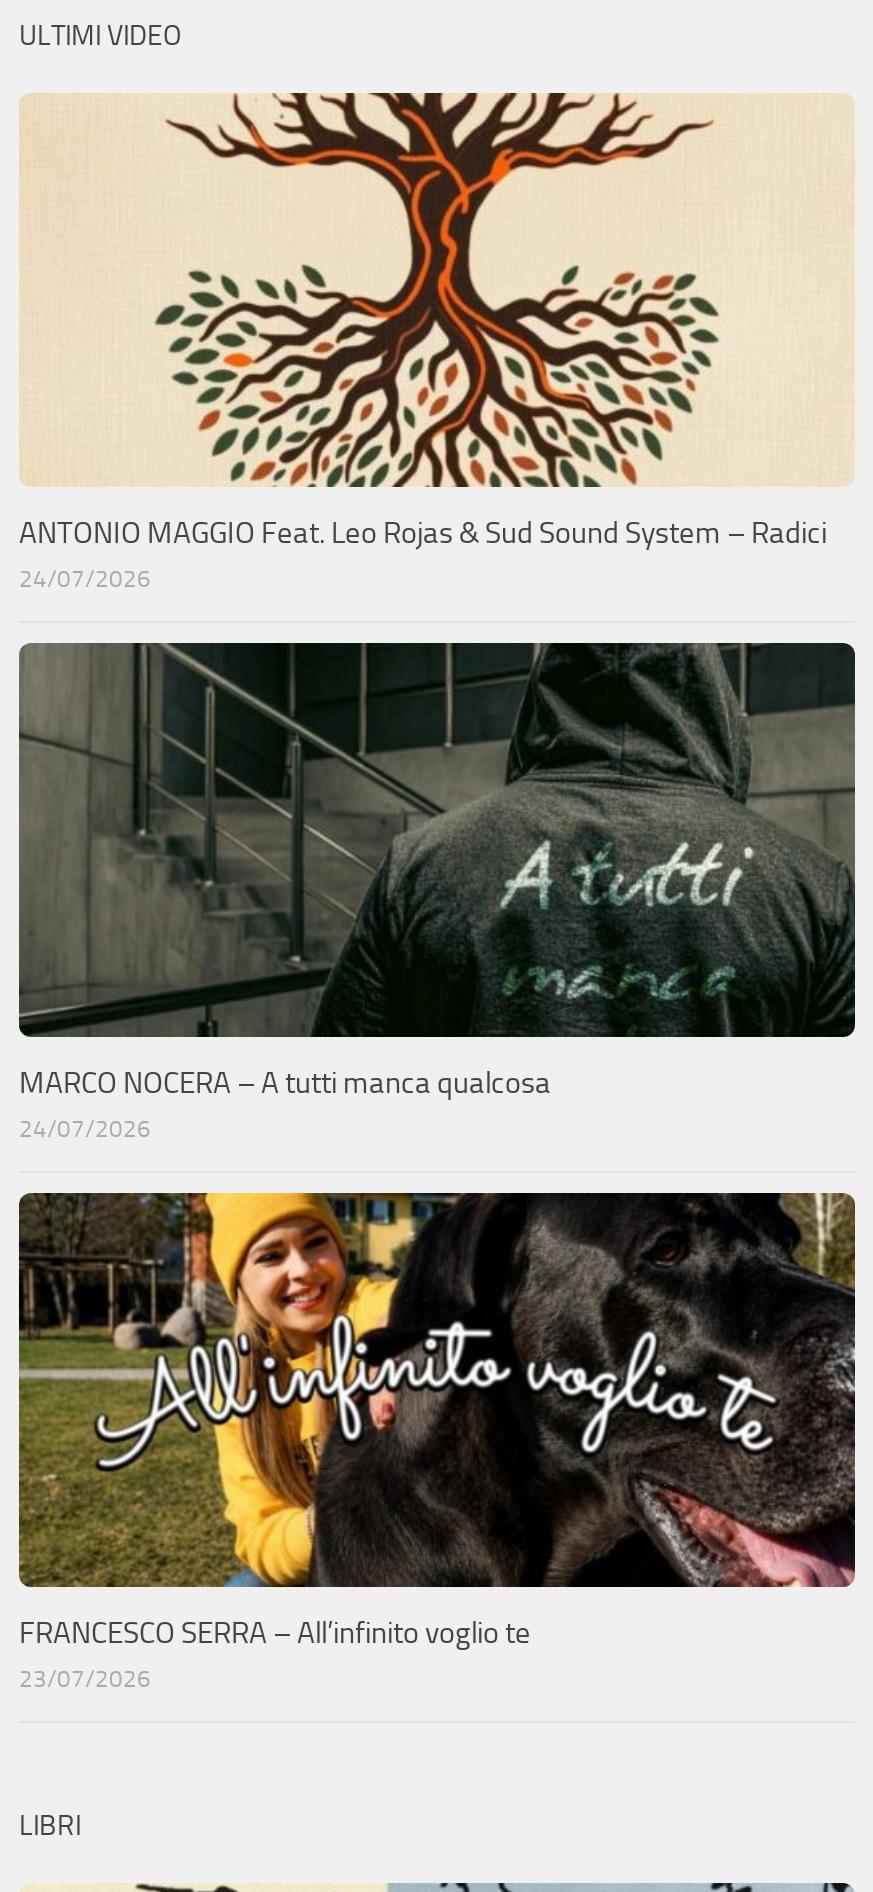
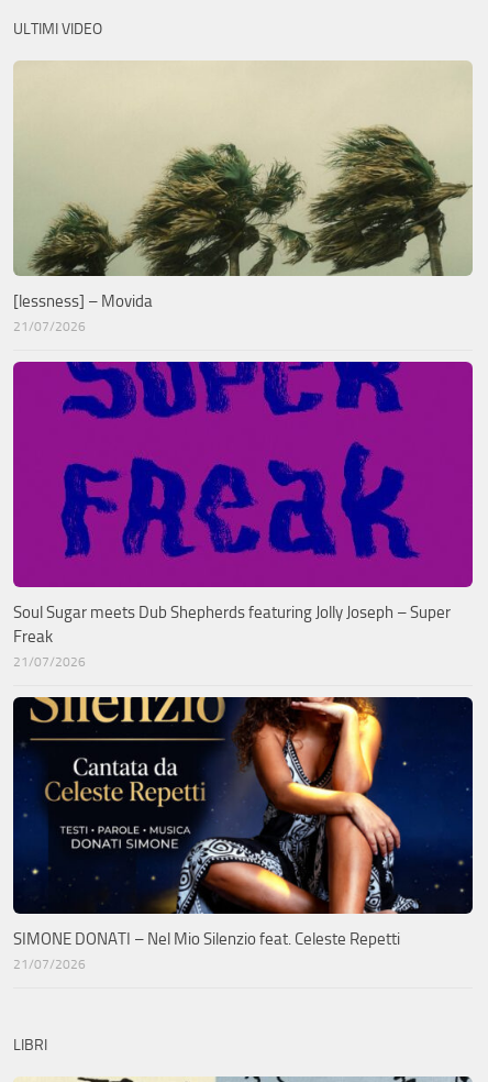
[19,92,853,593] [image] | ANTONIO MAGGIO Feat. Leo Rojas & Sud Sound System – Radici | 24/07/2026 -> [13,60,473,335] [image] | [lessness] – Movida | 21/07/2026
[17,640,857,1143] [image] | MARCO NOCERA – A tutti manca qualcosa | 24/07/2026 -> [12,361,474,670] [image] | Soul Sugar meets Dub Shepherds featuring Jolly Joseph – Super | Freak | 21/07/2026
[17,1190,857,1693] [image] | FRANCESCO SERRA – All’infinito voglio te | 23/07/2026 -> [12,696,473,972] [image] | SIMONE DONATI – Nel Mio Silenzio feat. Celeste Repetti | 21/07/2026

